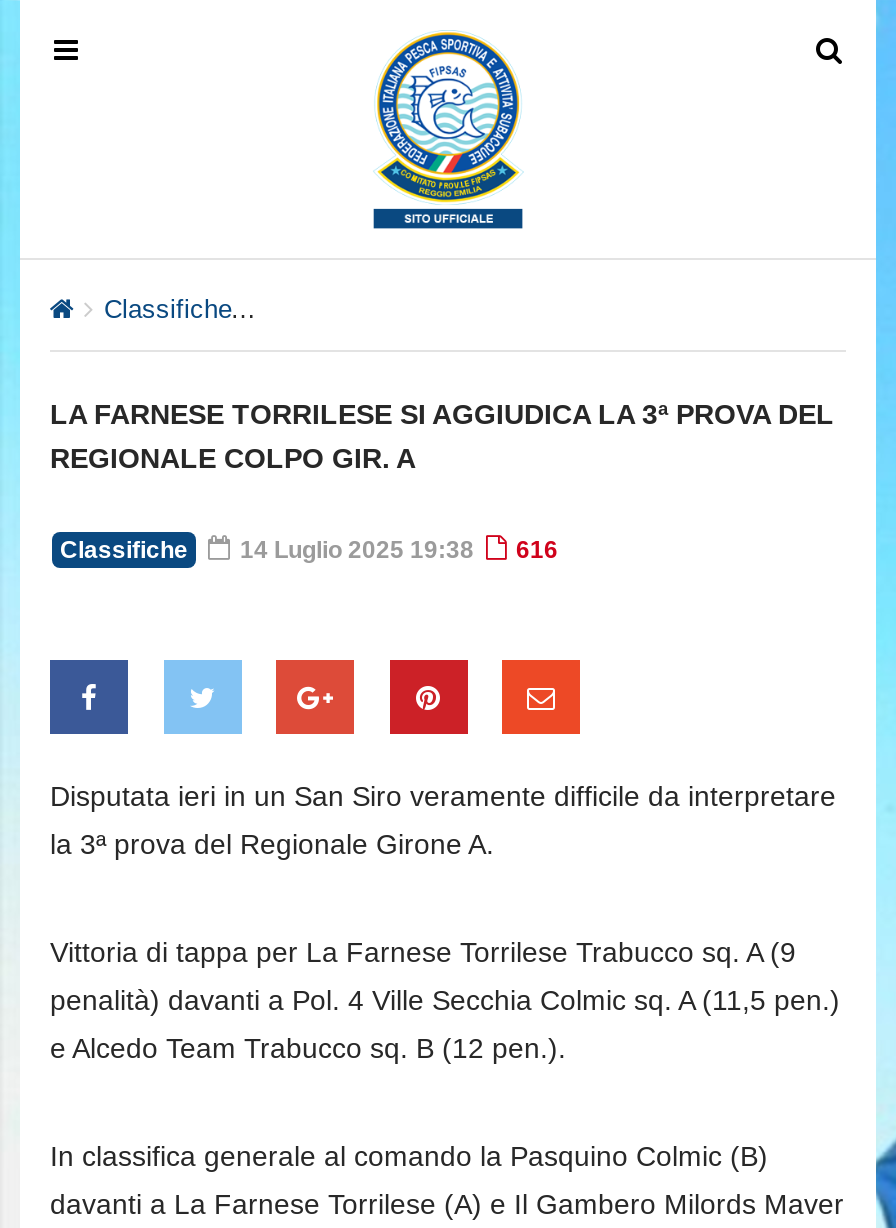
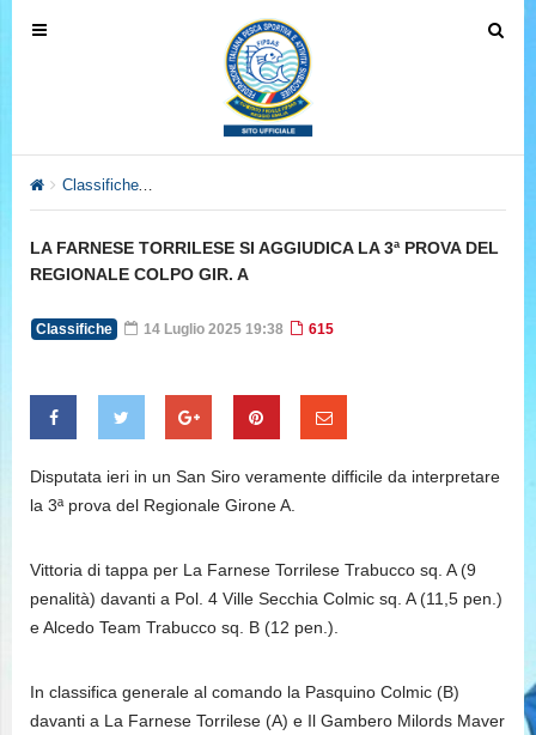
[60,536,558,564] Classifiche 14 Luglio 2025 19:38 616 -> [36,321,334,338] Classifiche 14 Luglio 2025 19:38 615

